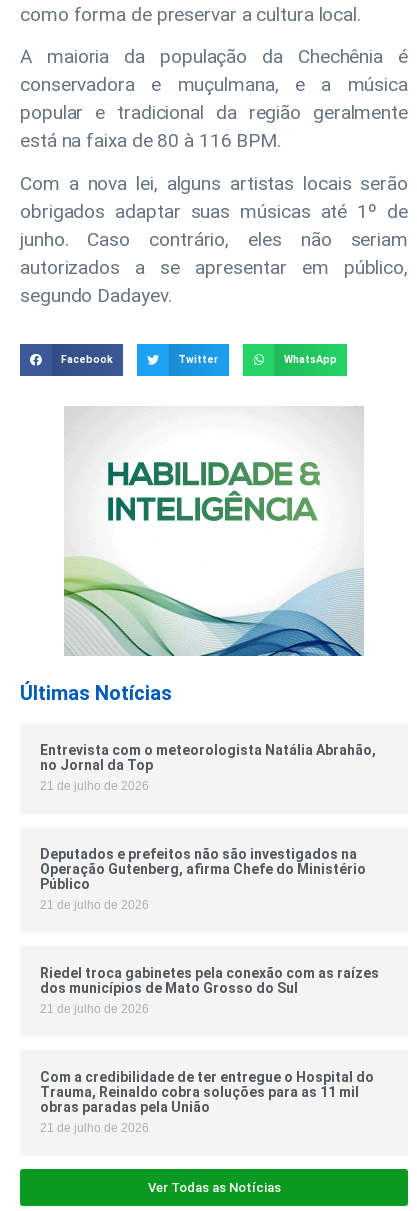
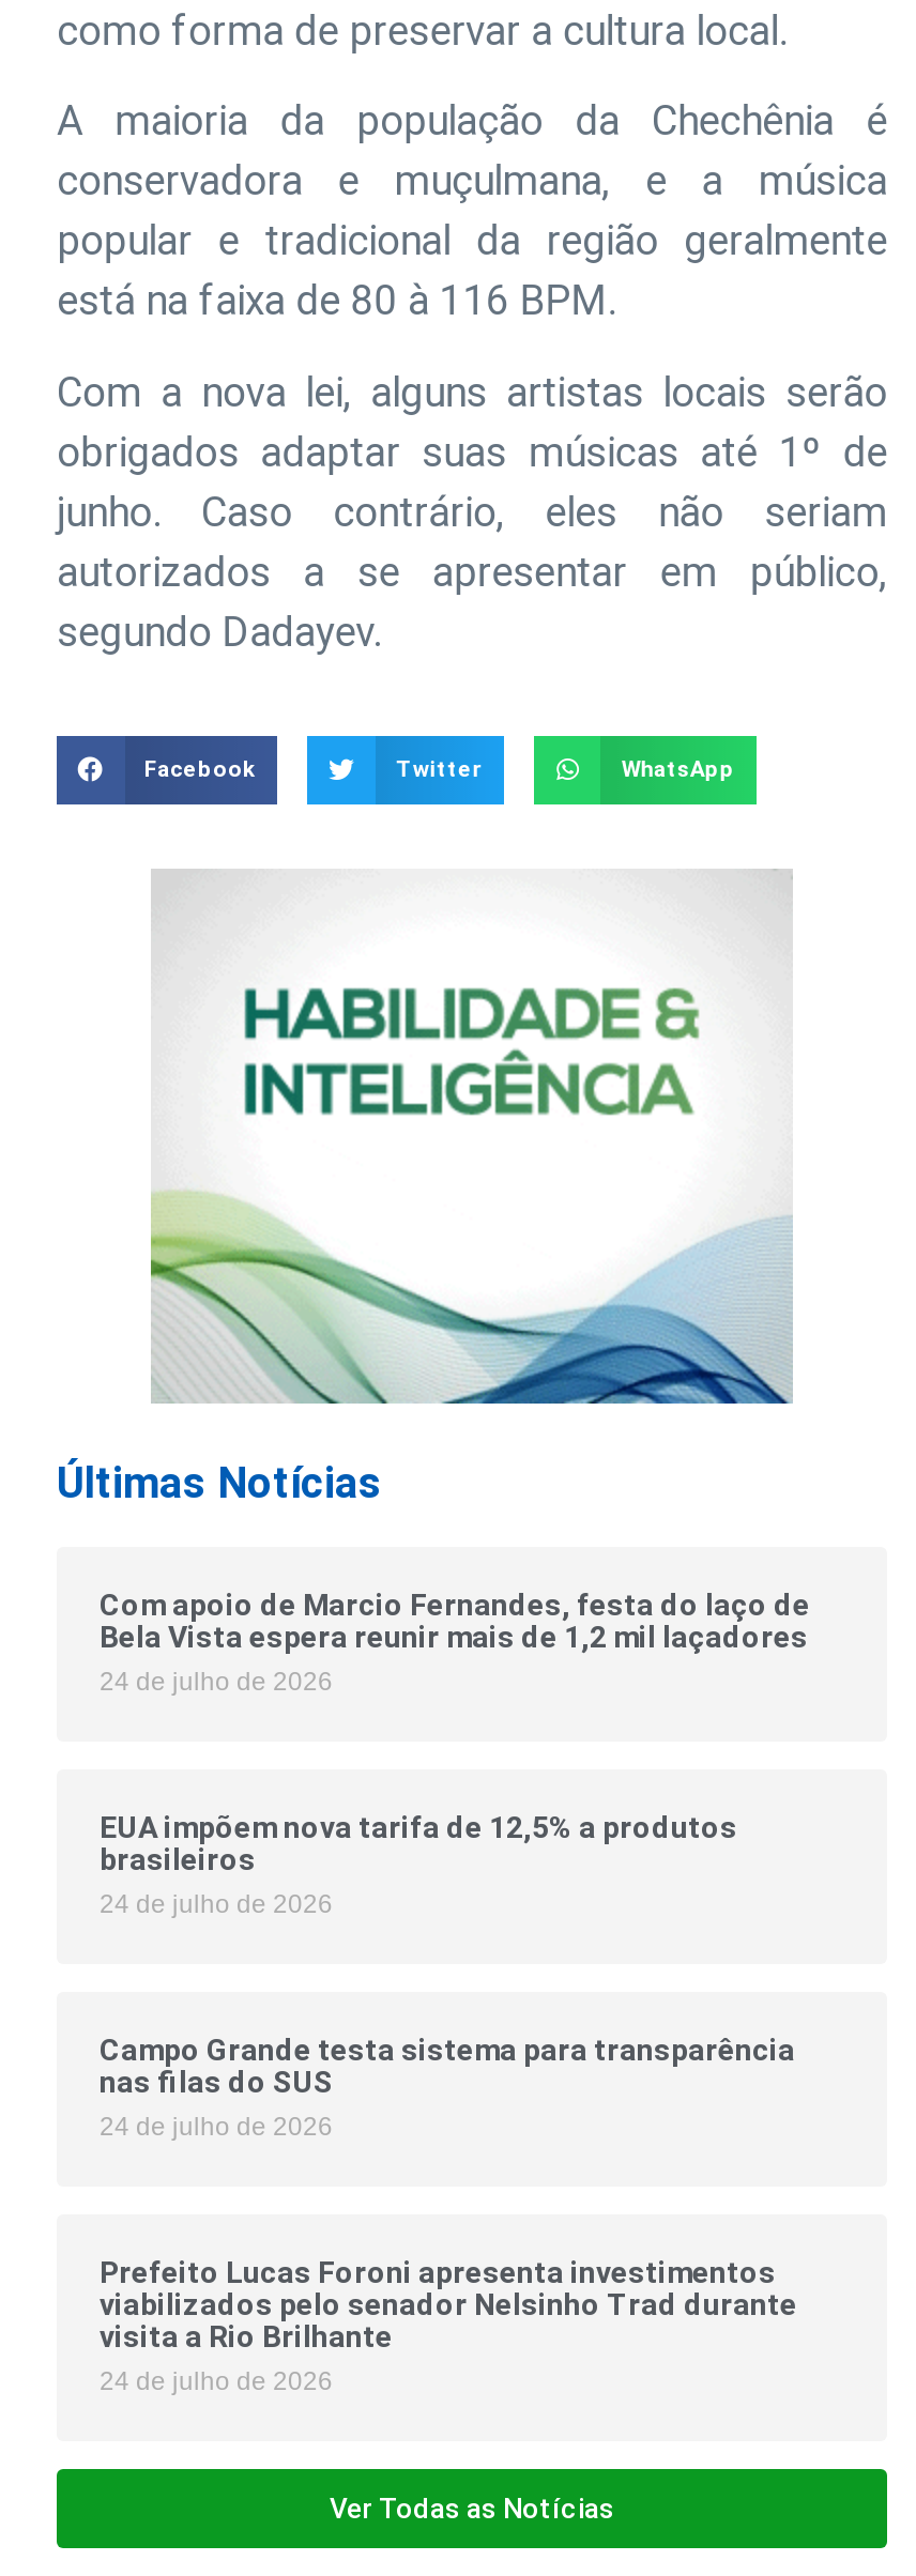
[40,742,376,793] Entrevista com o meteorologista Natália Abrahão, | no Jornal da Top | 21 de julho de 2026 -> [100,1587,810,1696] Com apoio de Marcio Fernandes, festa do laço de | Bela Vista espera reunir mais de 1,2 mil laçadores | 24 de julho de 2026
[40,846,366,912] Deputados e prefeitos não são investigados na | Operação Gutenberg, afirma Chefe do Ministério | Público | 21 de julho de 2026 -> [100,1809,737,1919] EUA impõem nova tarifa de 12,5% a produtos | brasileiros | 24 de julho de 2026
[40,965,379,1016] Riedel troca gabinetes pela conexão com as raízes | dos municípios de Mato Grosso do Sul | 21 de julho de 2026 -> [100,2032,795,2141] Campo Grande testa sistema para transparência | nas filas do SUS | 24 de julho de 2026
[40,1069,374,1135] Com a credibilidade de ter entregue o Hospital do | Trauma, Reinaldo cobra soluções para as 11 mil | obras paradas pela União | 21 de julho de 2026 -> [100,2254,797,2396] Prefeito Lucas Foroni apresenta investimentos | viabilizados pelo senador Nelsinho Trad durante | visita a Rio Brilhante | 24 de julho de 2026

